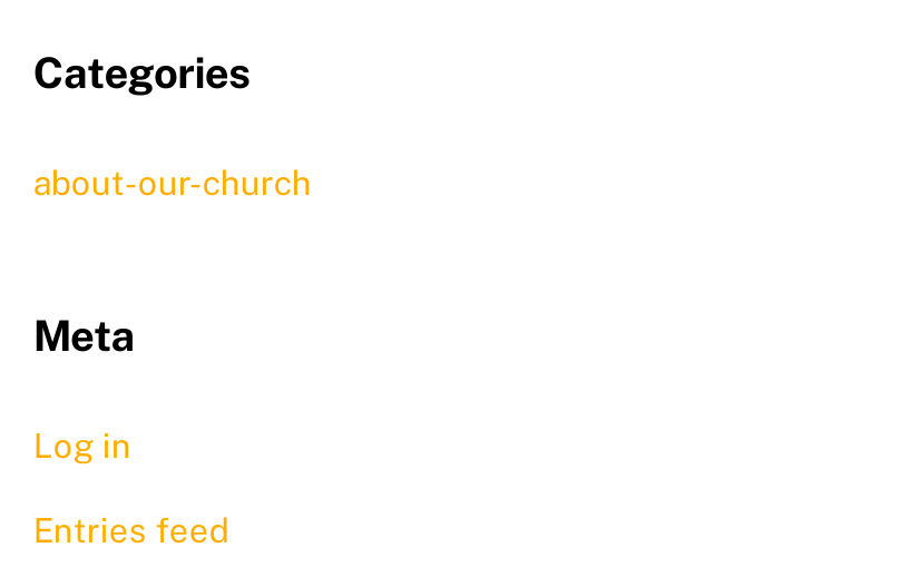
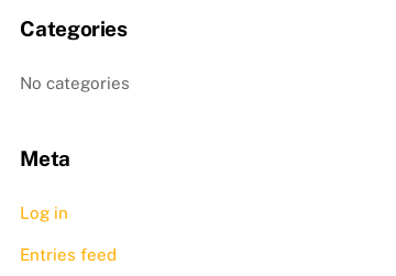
[33,164,312,202] about-our-church -> [20,74,130,92] No categories

